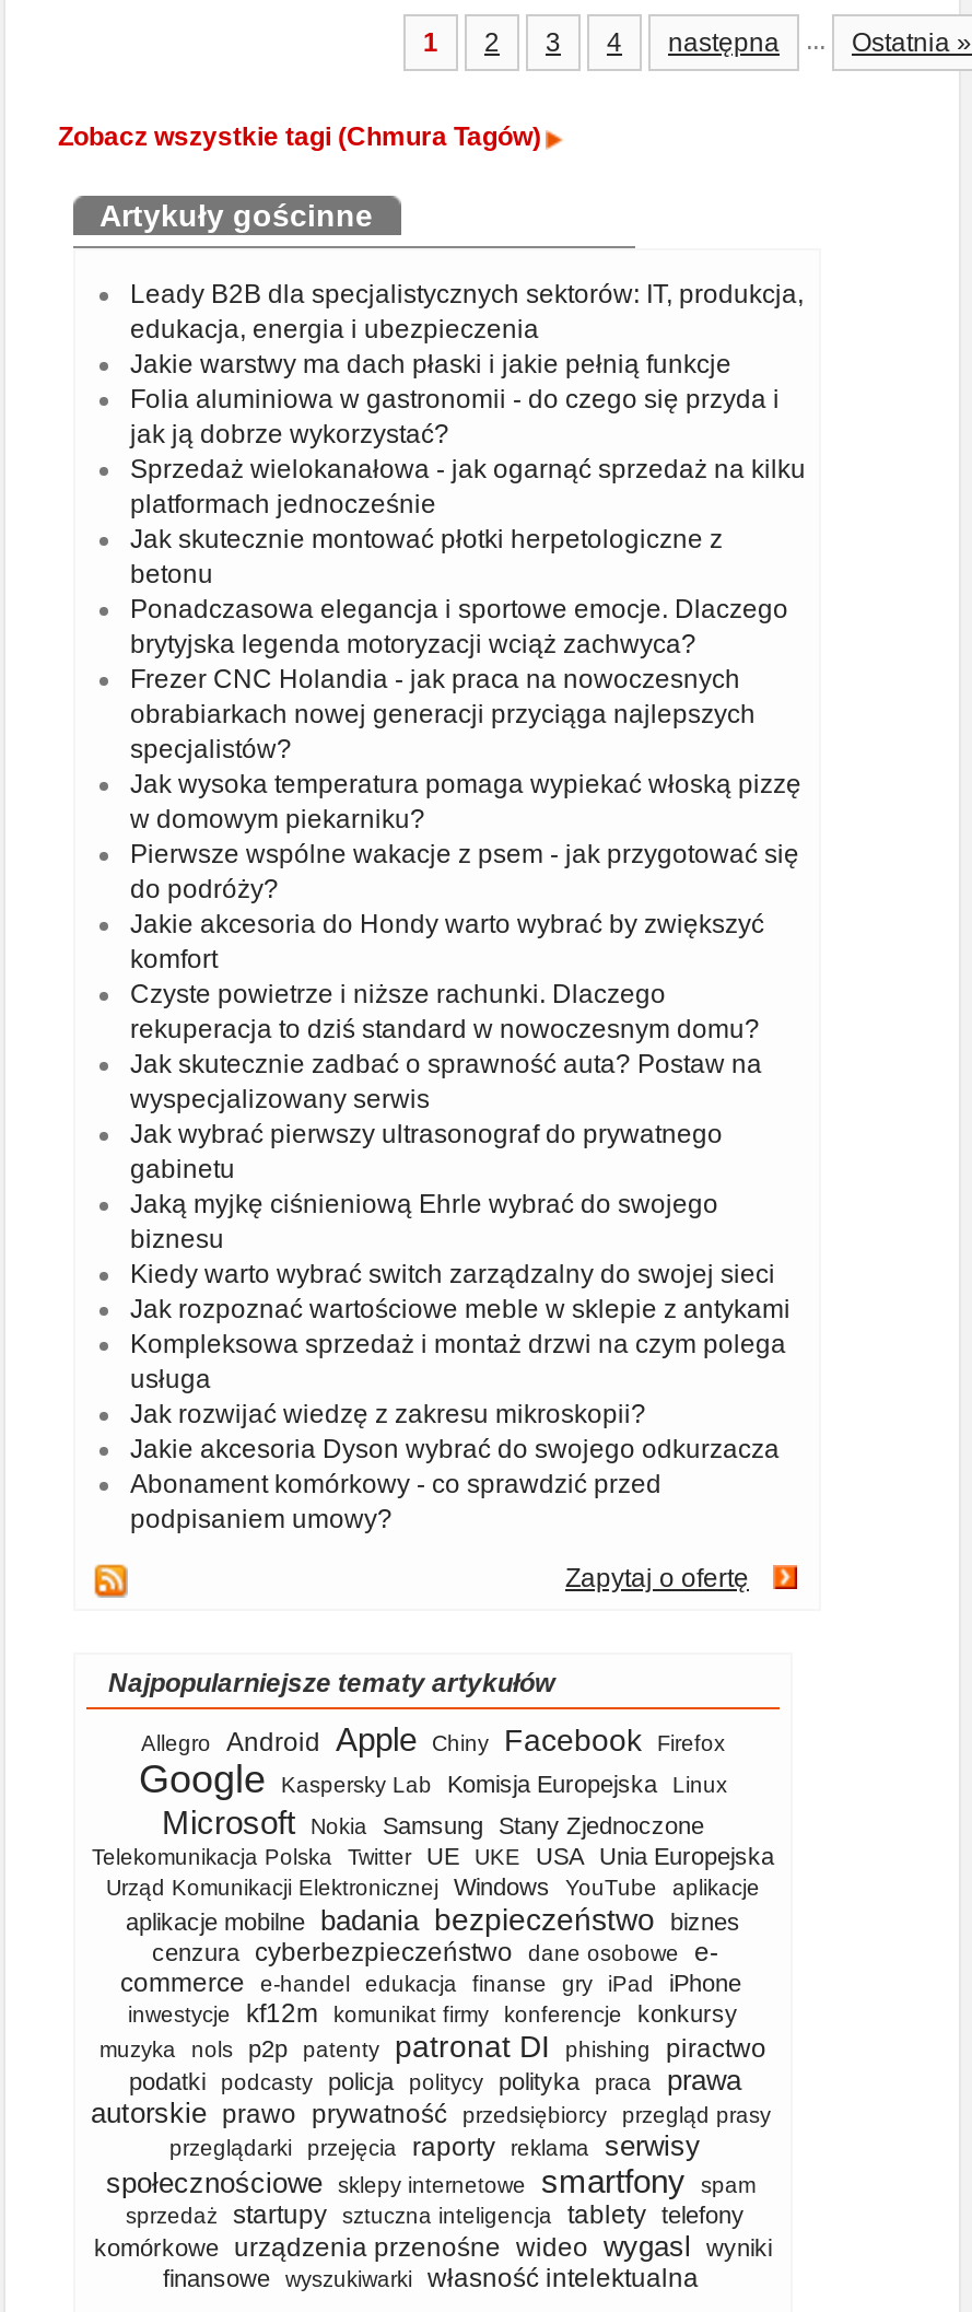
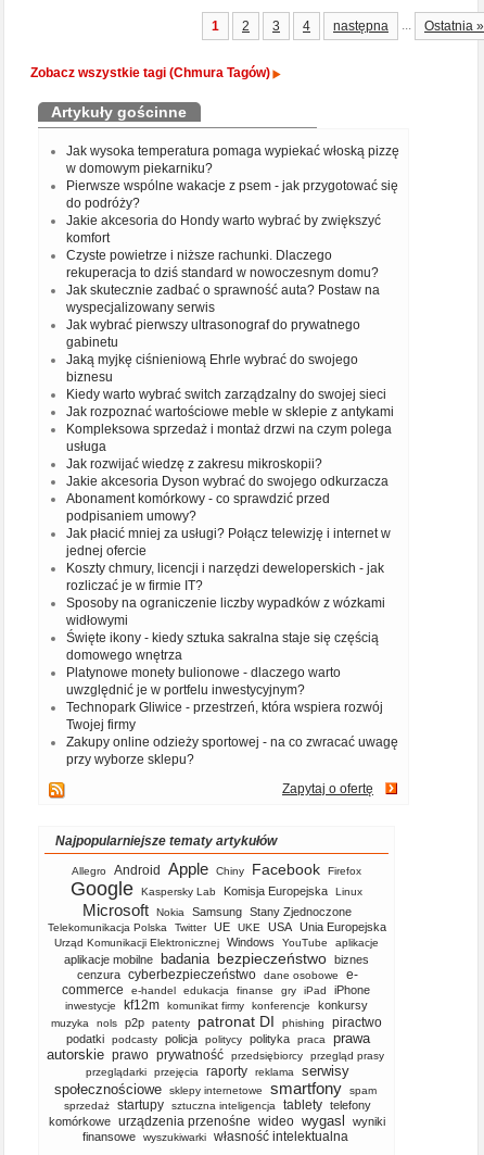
[130,278,806,764] Leady B2B dla specjalistycznych sektorów: IT, produkcja, | edukacja, energia i ubezpieczenia | Jakie warstwy ma dach płaski i jakie pełnią funkcje | Folia aluminiowa w gastronomii - do czego się przyda i | jak ją dobrze wykorzystać? | Sprzedaż wielokanałowa - jak ogarnąć sprzedaż na kilku | platformach jednocześnie | Jak skutecznie montować płotki herpetologiczne z | betonu | Ponadczasowa elegancja i sportowe emocje. Dlaczego | brytyjska legenda motoryzacji wciąż zachwyca? | Frezer CNC Holandia - jak praca na nowoczesnych | obrabiarkach nowej generacji przyciąga najlepszych | specjalistów? -> none
moved [130,768,801,1534] -> [66,143,399,523]: Jak wysoka temperatura pomaga wypiekać włoską pizzę | w domowym piekarniku? | Pierwsze wspólne wakacje z psem - jak przygotować się | ... | Abonament komórkowy - co sprawdzić przed | podpisaniem umowy?
none -> [66,526,398,767] Jak płacić mniej za usługi? Połącz telewizję i internet w | jednej ofercie | Koszty chmury, licencji i narzędzi deweloperskich - jak | rozliczać je w firmie IT? | Sposoby na ograniczenie liczby wypadków z wózkami | widłowymi | Święte ikony - kiedy sztuka sakralna staje się częścią | domowego wnętrza | Platynowe monety bulionowe - dlaczego warto | uwzględnić je w portfelu inwestycyjnym? | Technopark Gliwice - przestrzeń, która wspiera rozwój | Twojej firmy | Zakupy online odzieży sportowej - na co zwracać uwagę | przy wyborze sklepu?

